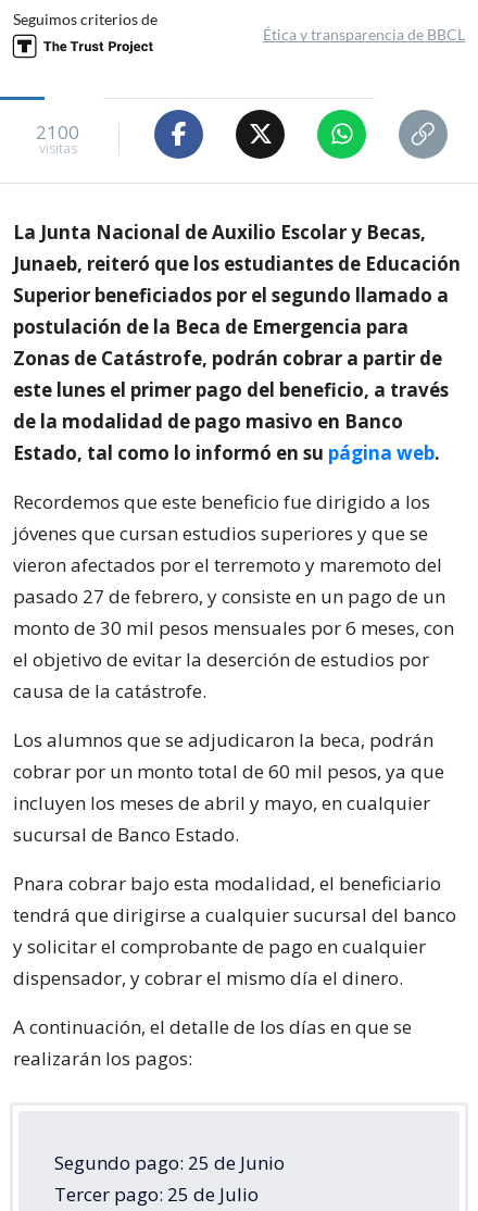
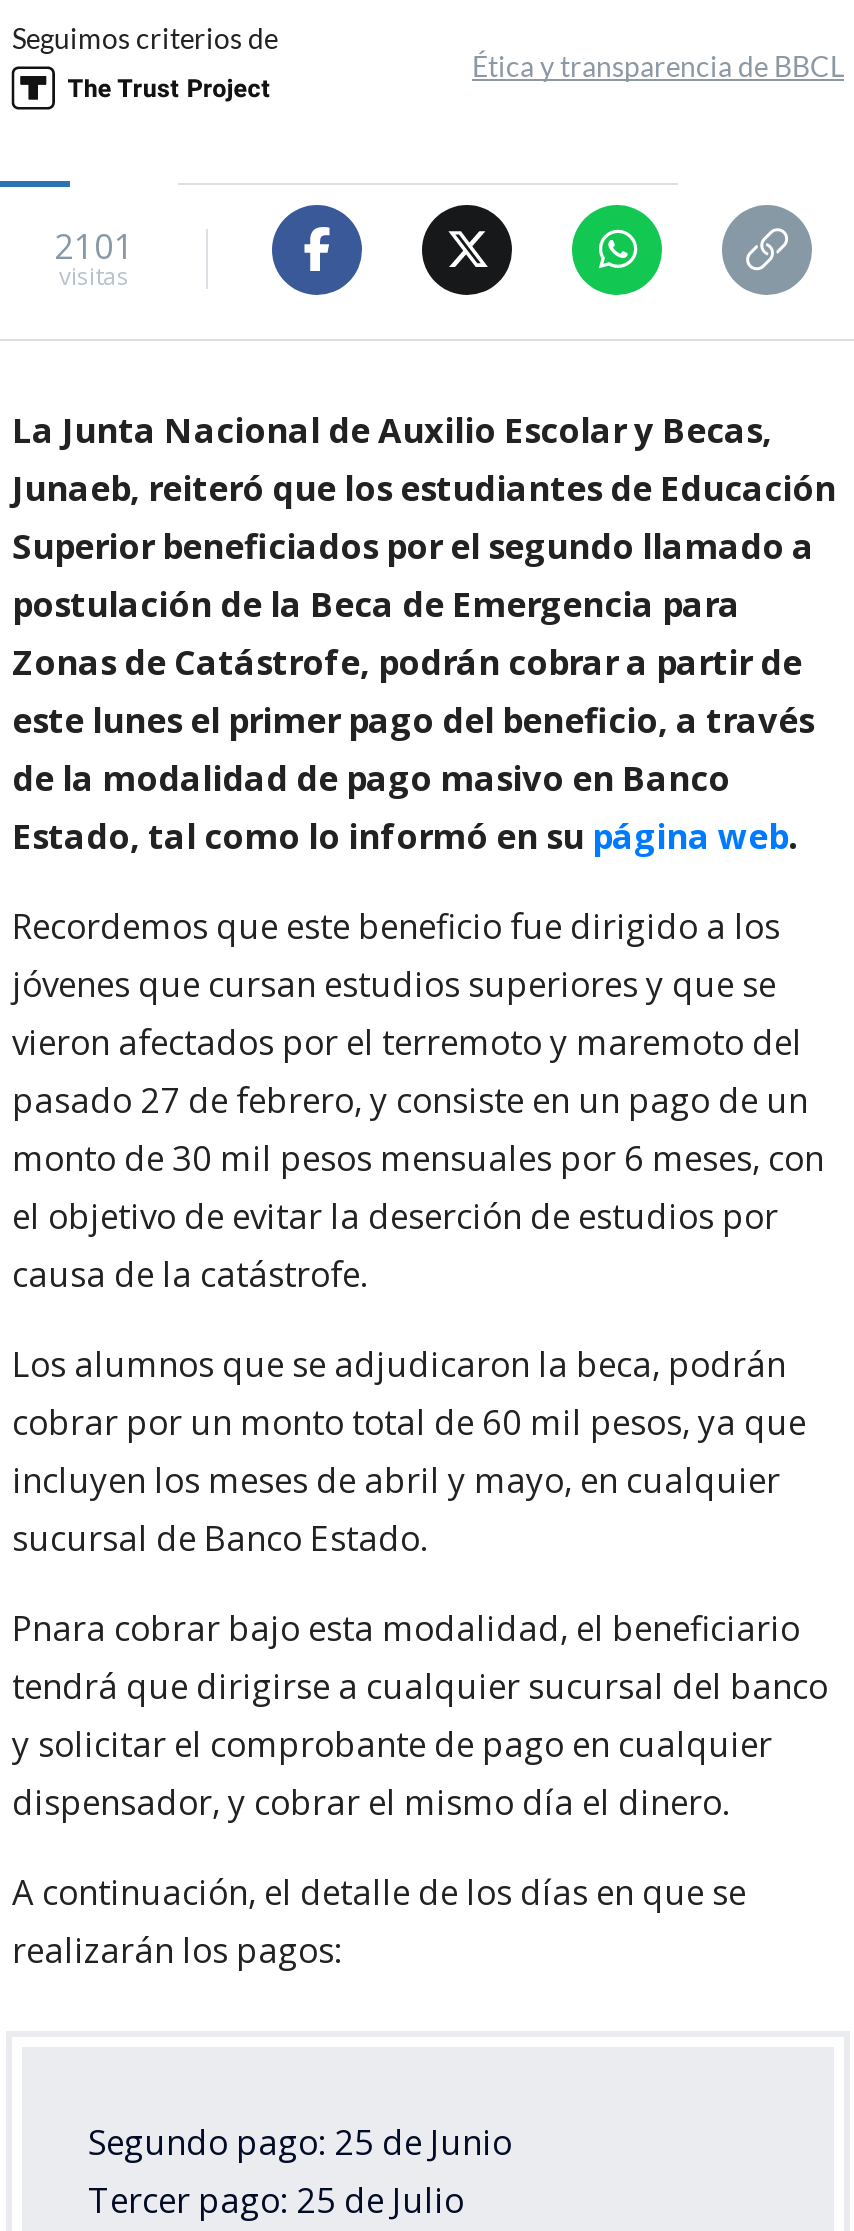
[36,120,79,145] 2100 -> [54,224,134,270] 2101

